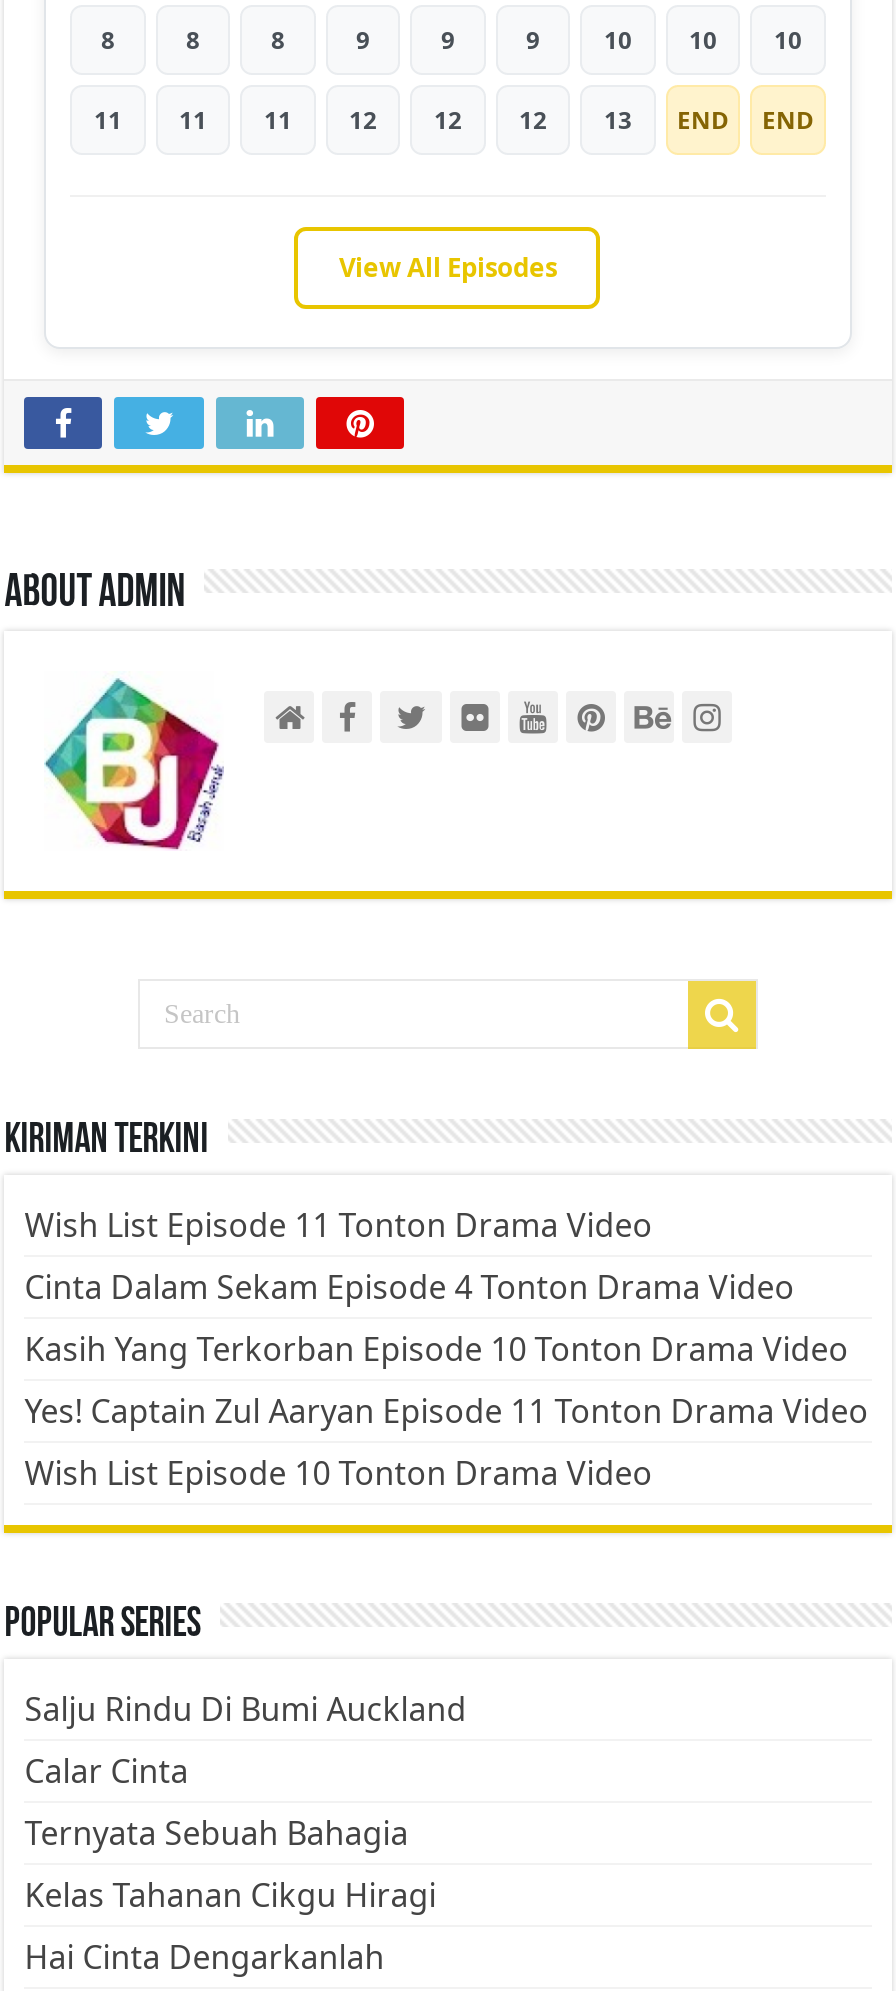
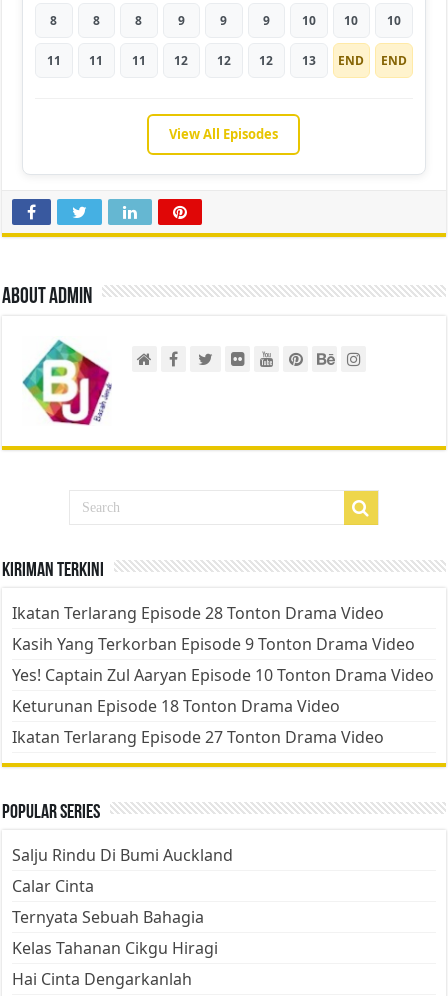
[24,1203,868,1495] Wish List Episode 11 Tonton Drama Video | Cinta Dalam Sekam Episode 4 Tonton Drama Video | Kasih Yang Terkorban Episode 10 Tonton Drama Video | Yes! Captain Zul Aaryan Episode 11 Tonton Drama Video | Wish List Episode 10 Tonton Drama Video -> [12,602,434,748] Ikatan Terlarang Episode 28 Tonton Drama Video | Kasih Yang Terkorban Episode 9 Tonton Drama Video | Yes! Captain Zul Aaryan Episode 10 Tonton Drama Video | Keturunan Episode 18 Tonton Drama Video | Ikatan Terlarang Episode 27 Tonton Drama Video

